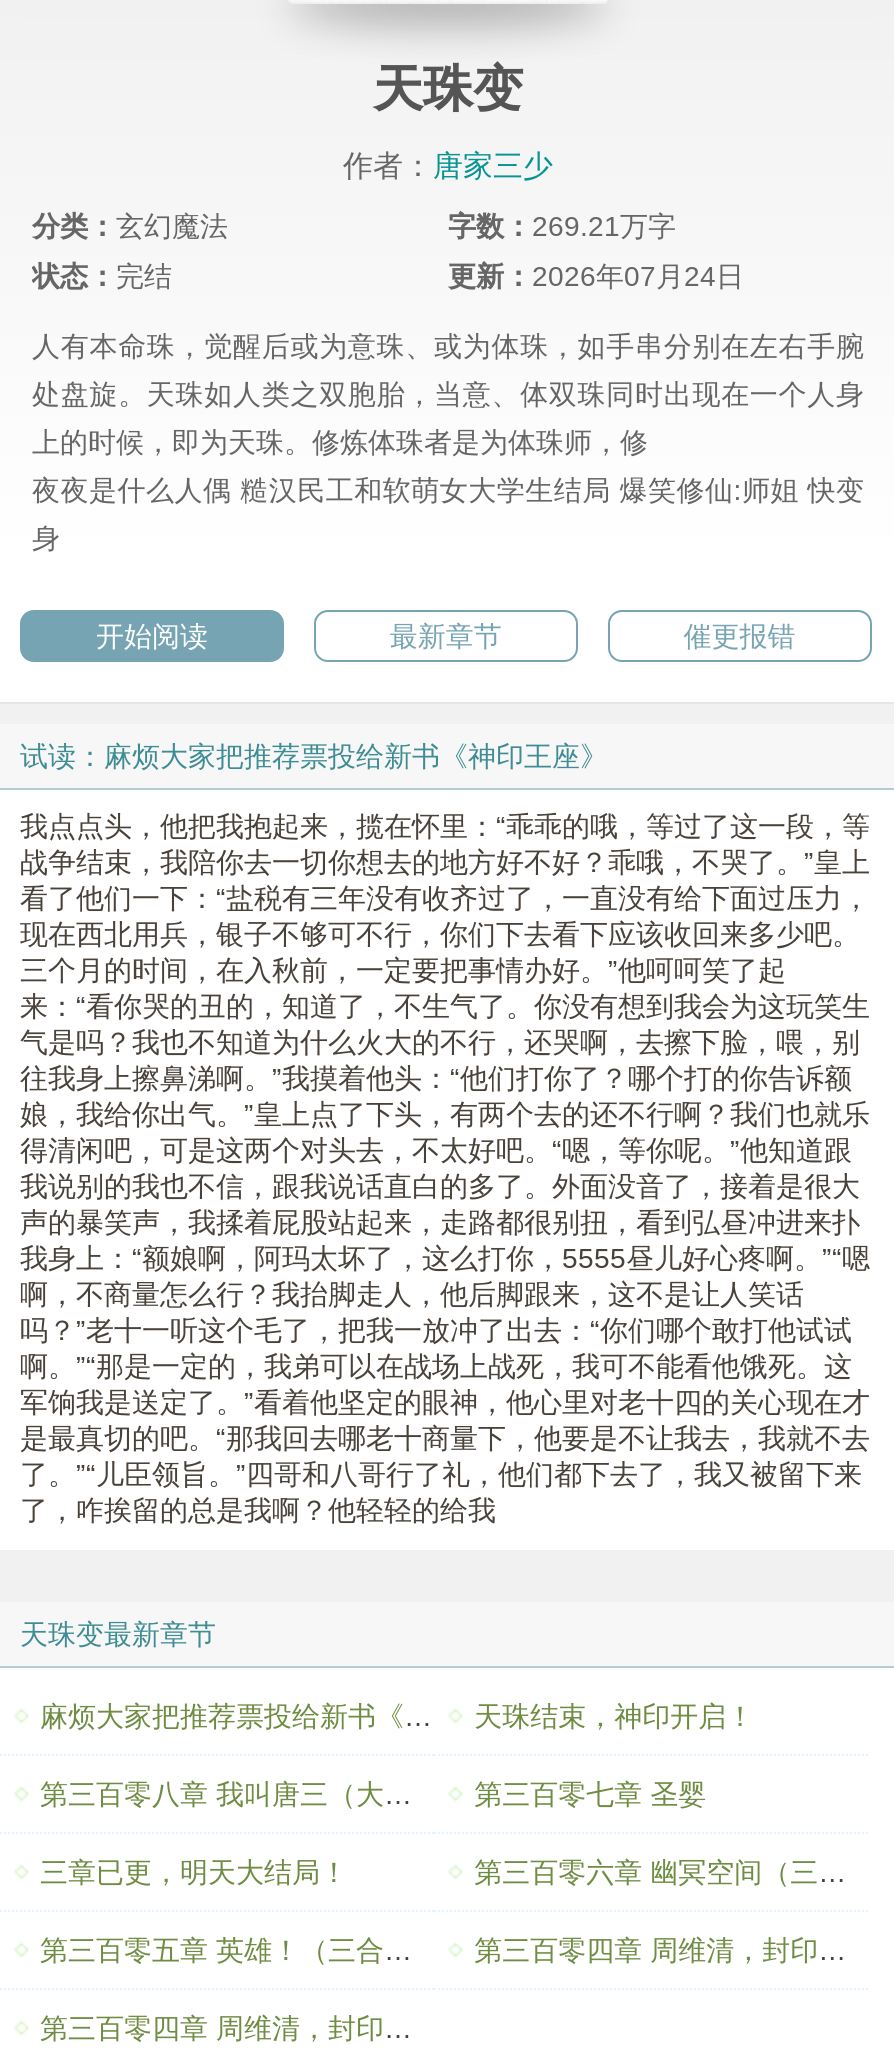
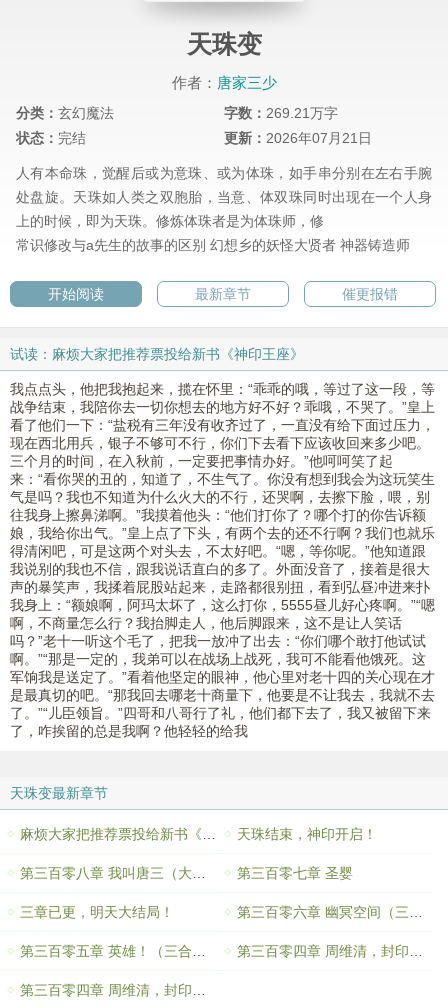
[448,261,744,293] 更新：2026年07月24日 -> [224,130,372,146] 更新：2026年07月21日
[32,475,864,555] 夜夜是什么人偶 糙汉民工和软萌女大学生结局 爆笑修仙:师姐 快变 | 身 -> [16,237,410,253] 常识修改与a先生的故事的区别 幻想乡的妖怪大贤者 神器铸造师

